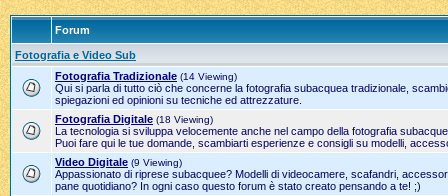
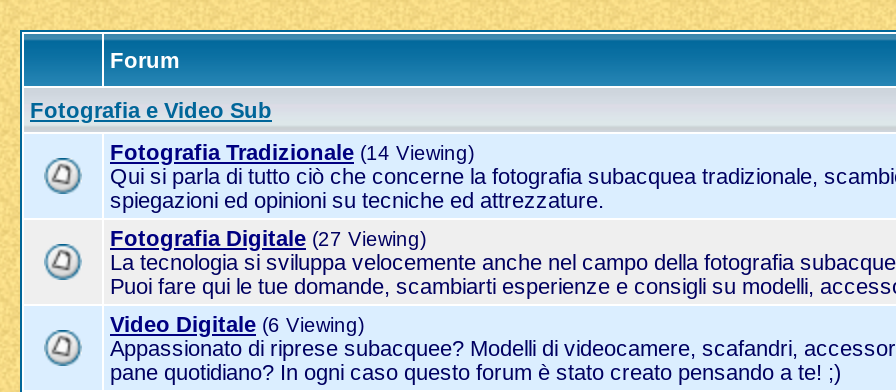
[55,113,213,125] Fotografia Digitale (18 Viewing) -> [110,226,426,250] Fotografia Digitale (27 Viewing)
[55,156,182,168] Video Digitale (9 Viewing) -> [110,312,364,336] Video Digitale (6 Viewing)

